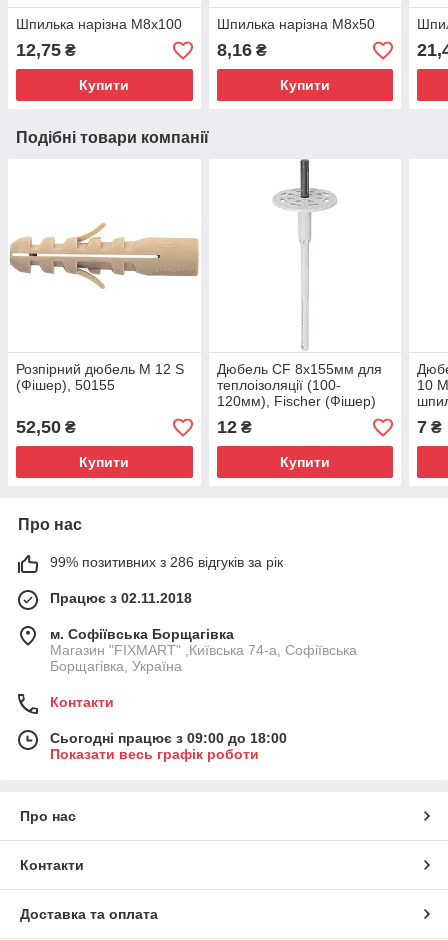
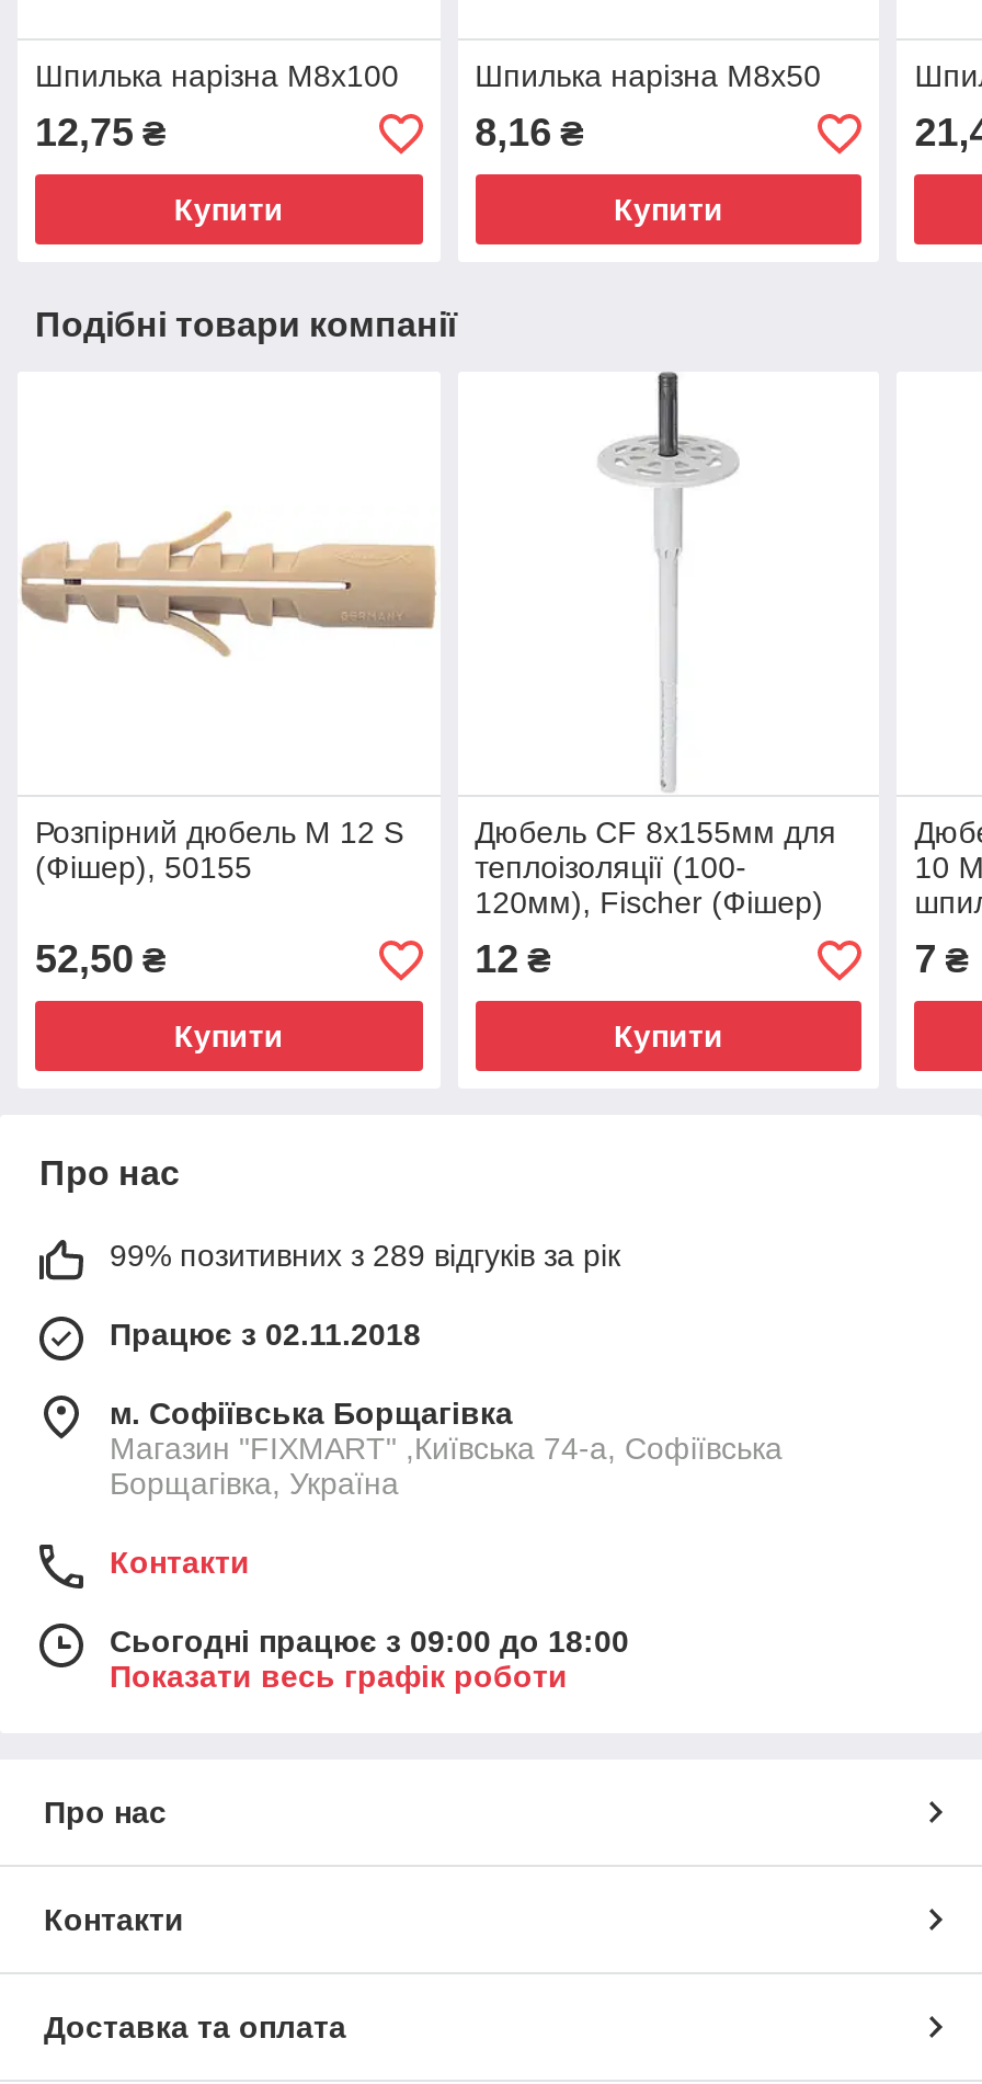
[50,554,283,570] 99% позитивних з 286 відгуків за рік -> [110,1238,620,1273] 99% позитивних з 289 відгуків за рік

